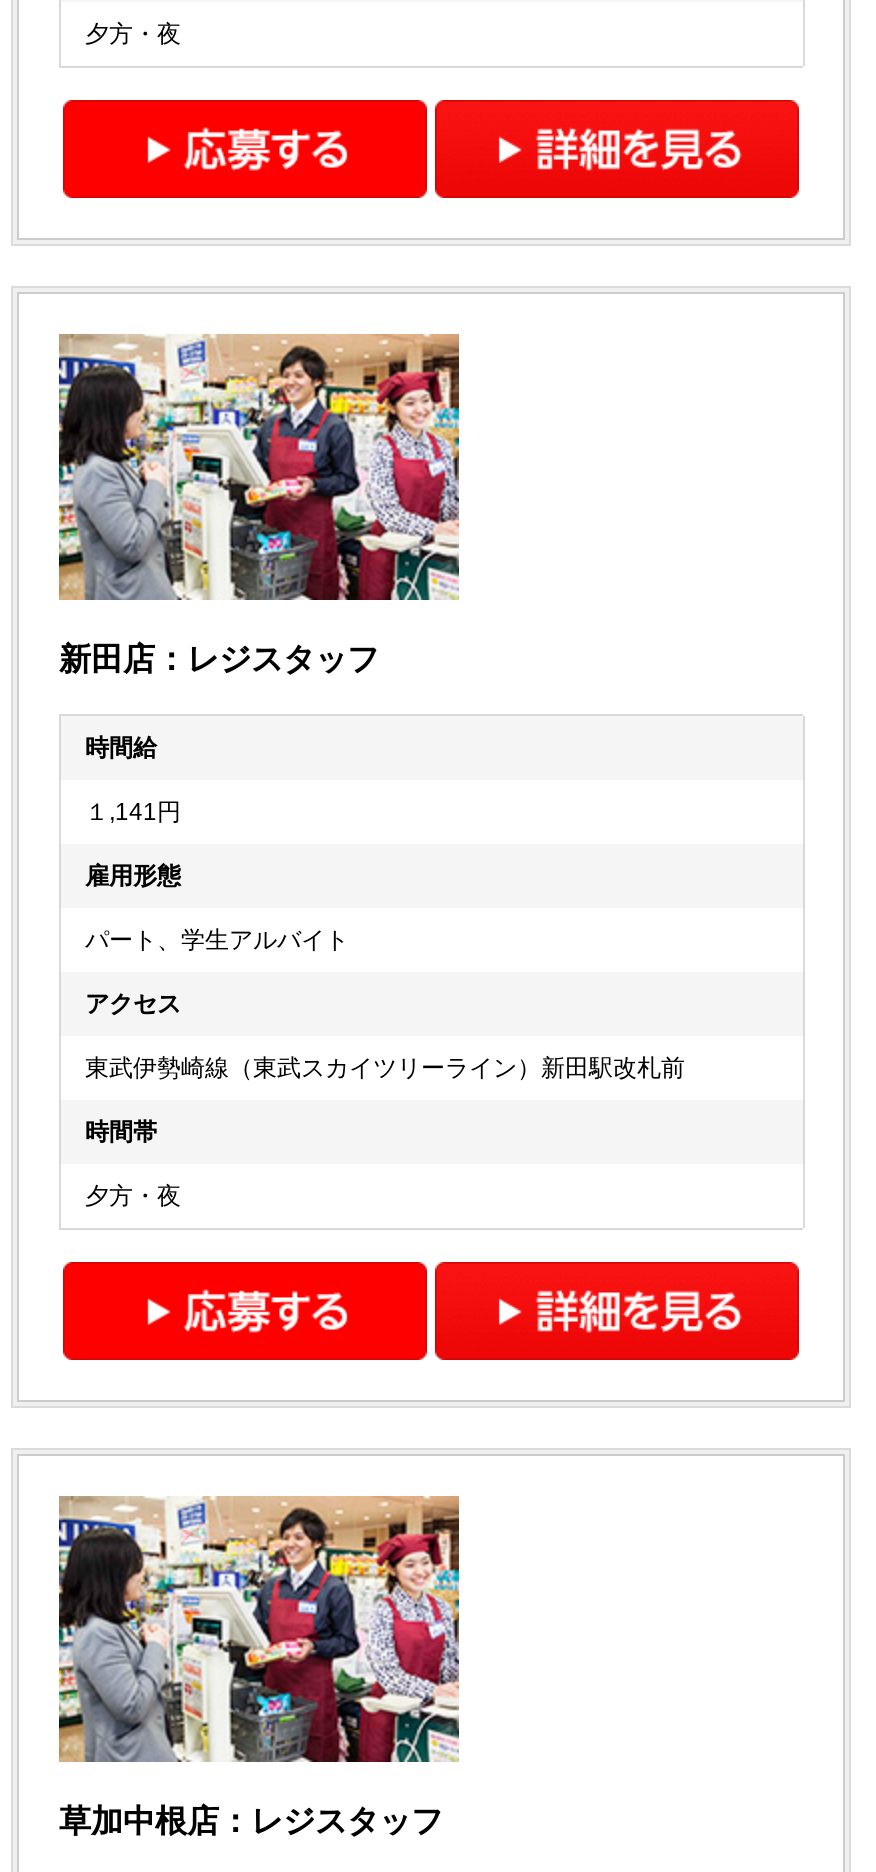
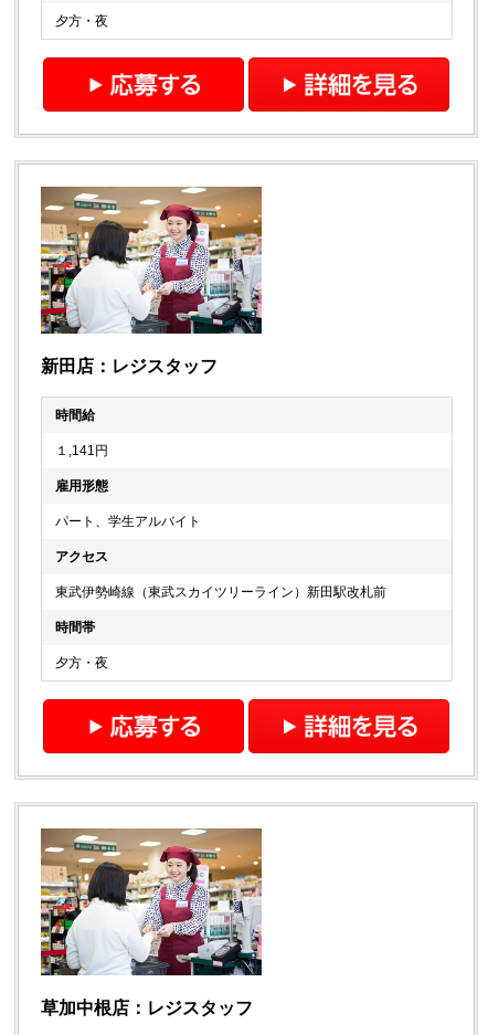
[57,334,461,602] [image] -> [40,187,263,335] [image]
[57,1496,461,1764] [image] -> [40,828,263,976] [image]

